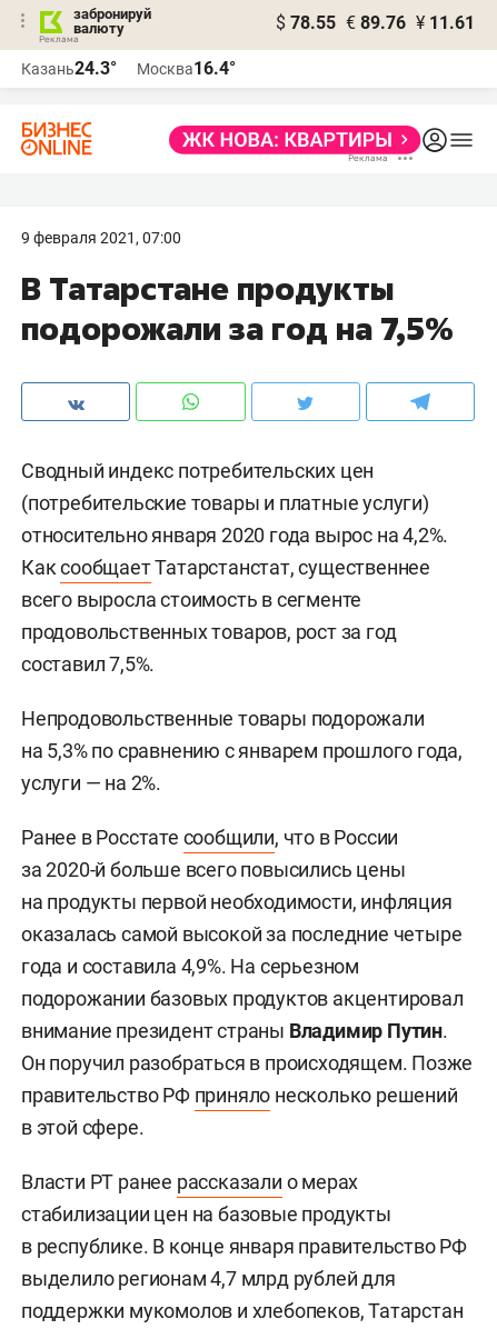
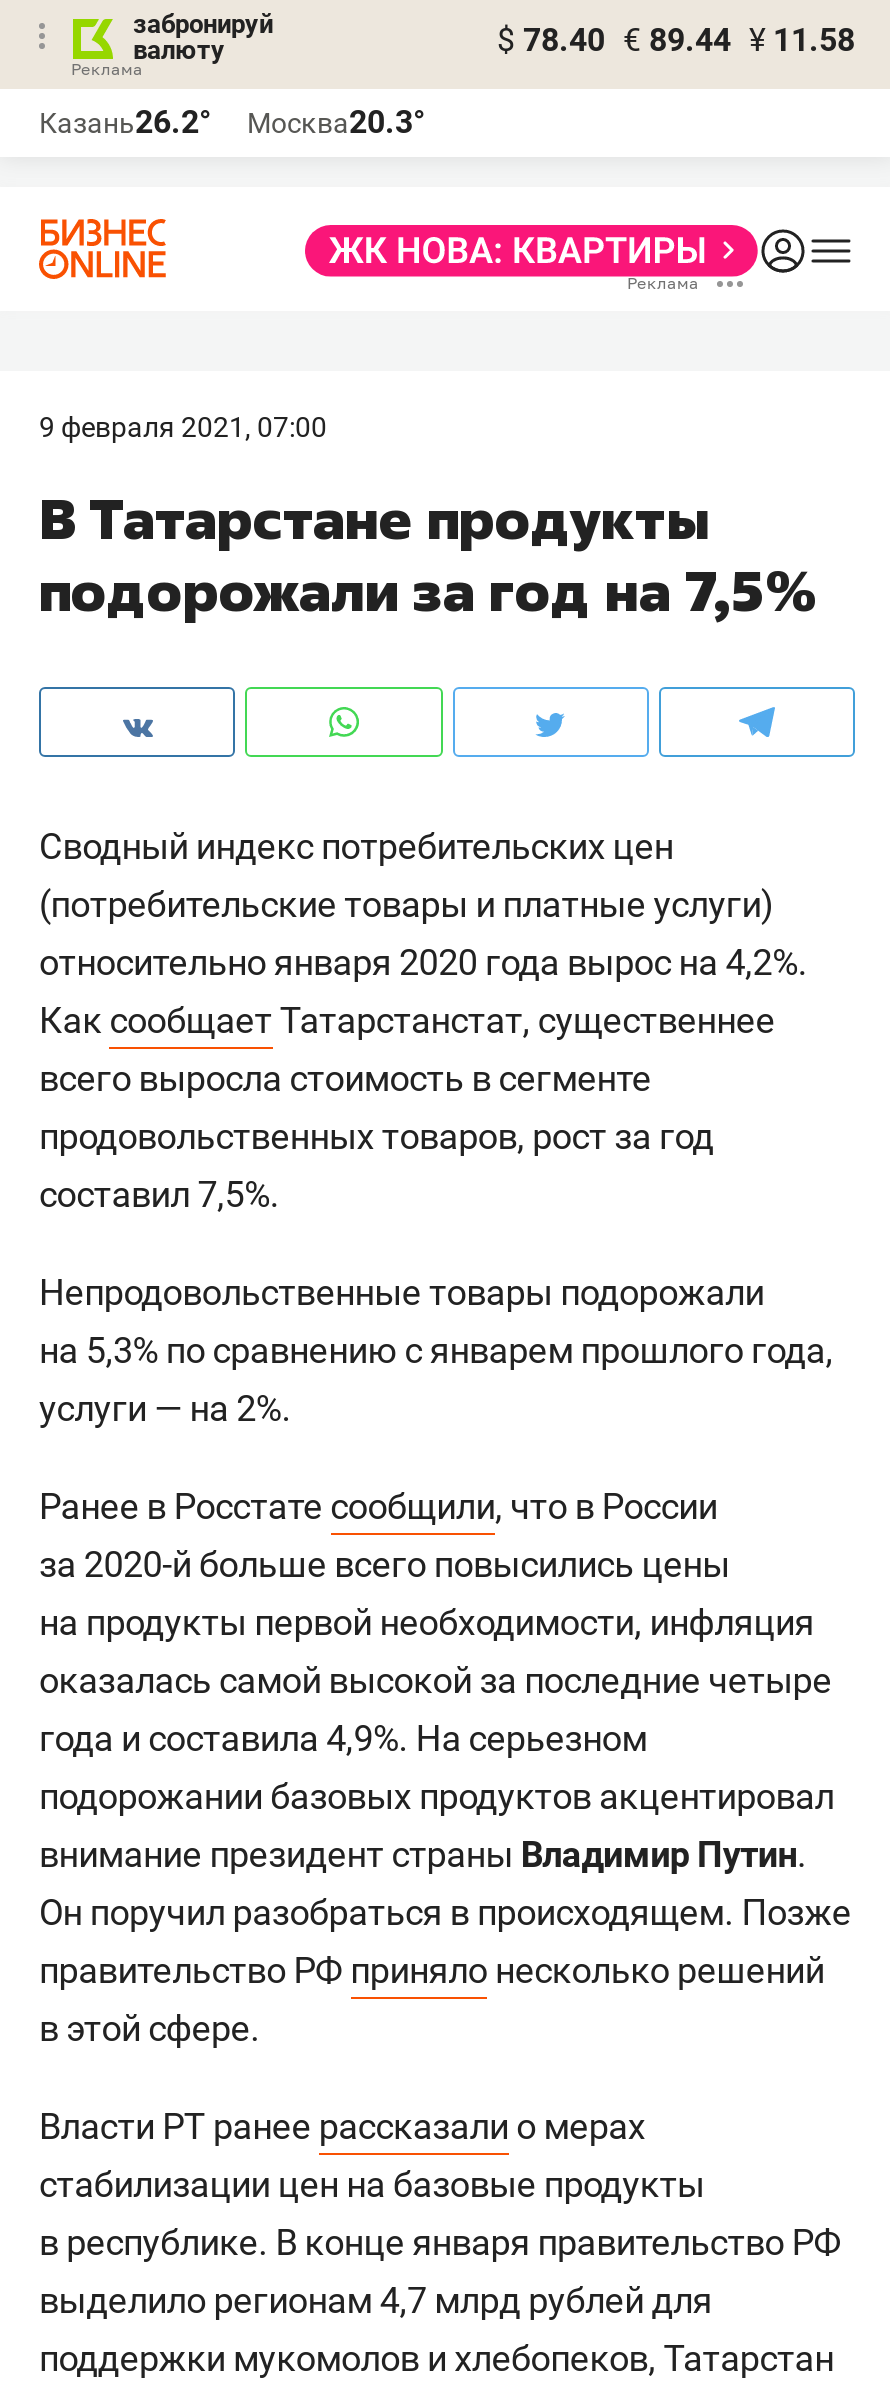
[276,12,475,33] $ 78.55 € 89.76 ¥ 11.61 -> [497,21,855,59] $ 78.40 € 89.44 ¥ 11.58
[21,58,117,79] Казань24.3° -> [39,103,211,141] Казань26.2°
[137,58,236,79] Москва16.4° -> [247,103,425,141] Москва20.3°

